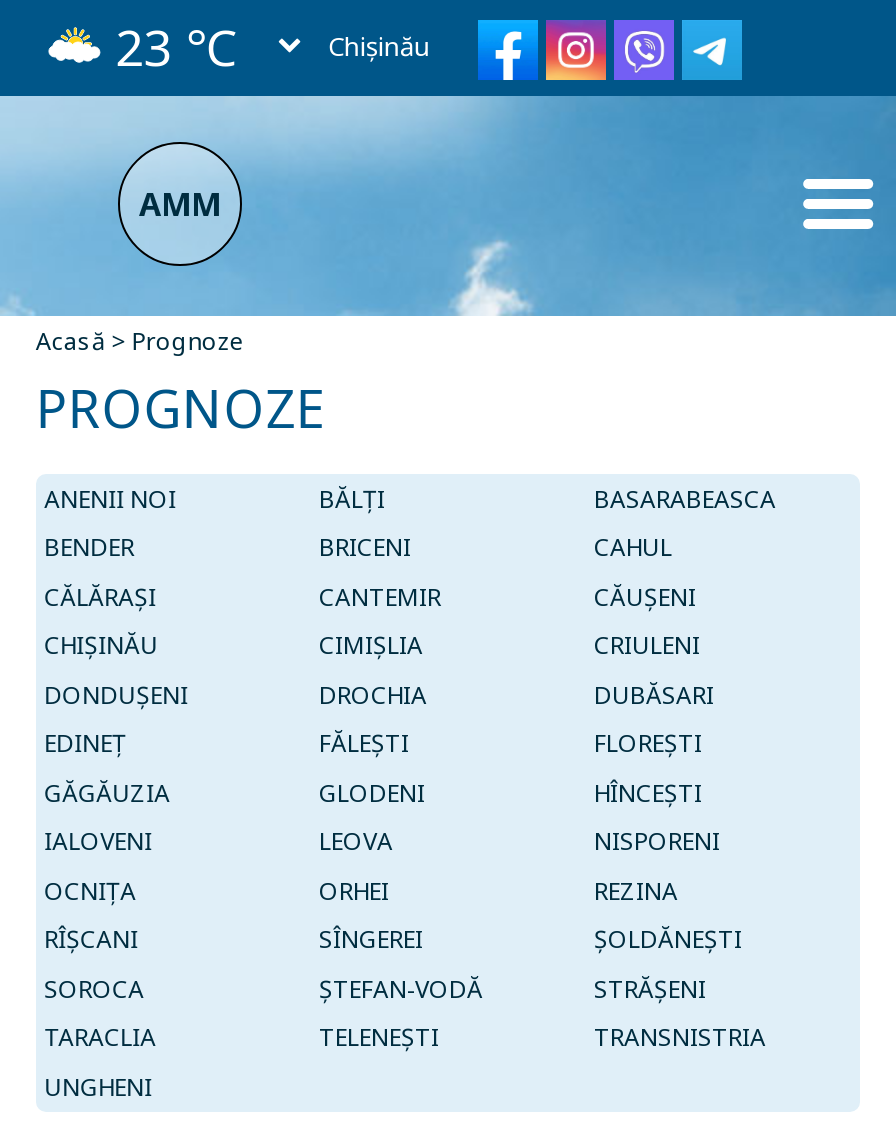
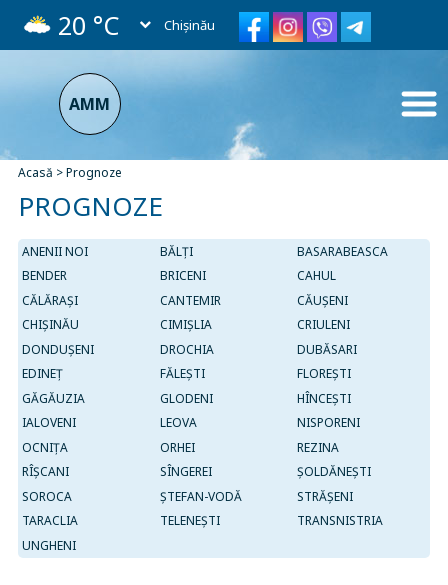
[116,12,238,80] 23 °C -> [58,8,119,42] 20 °C

